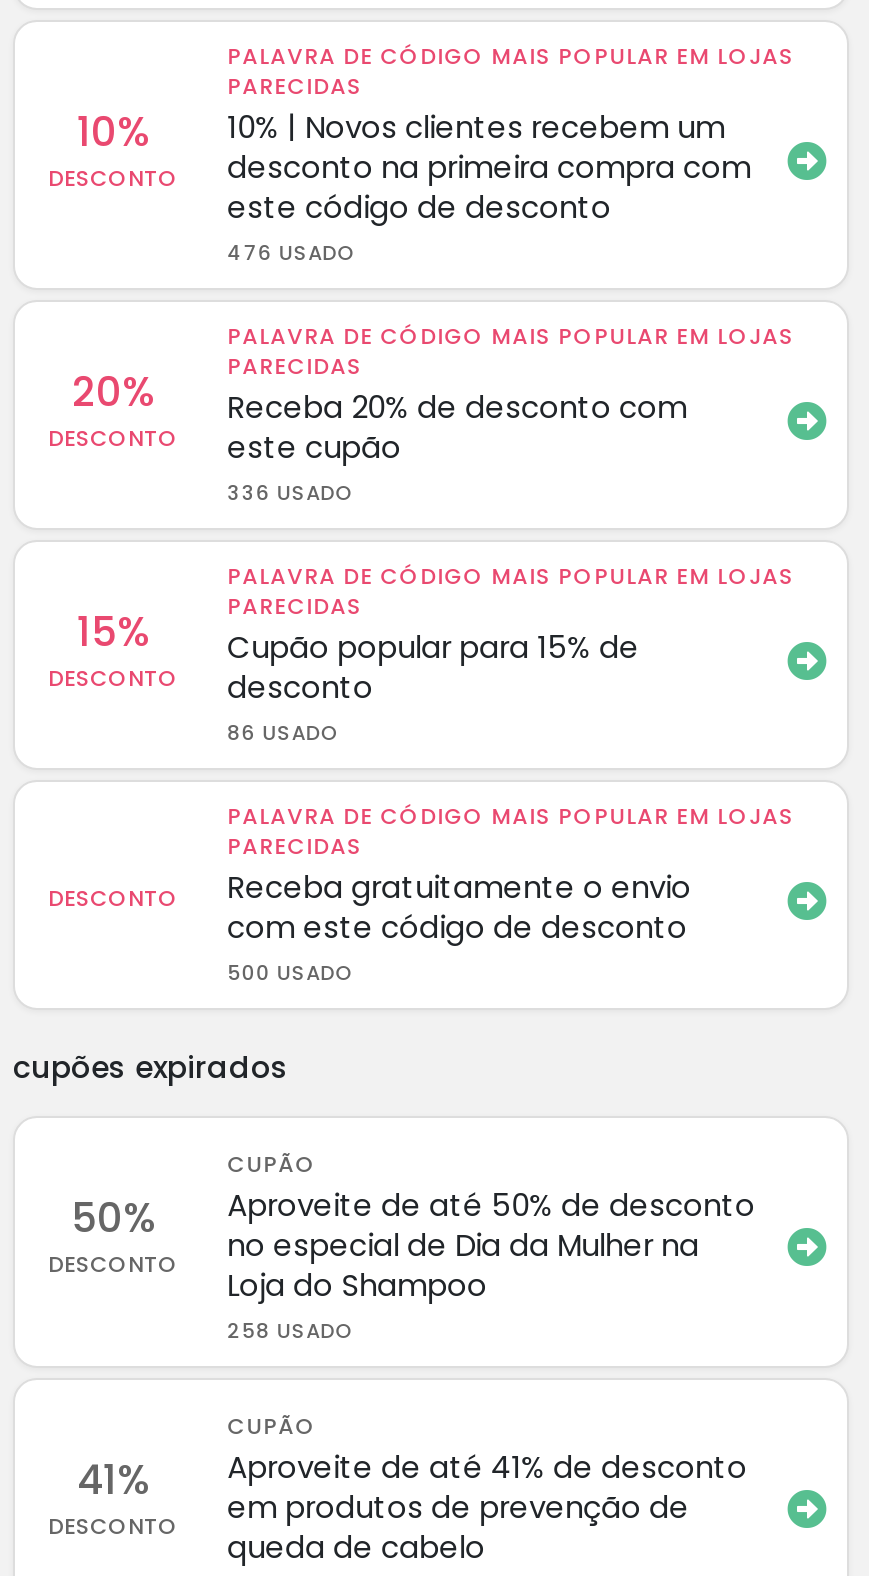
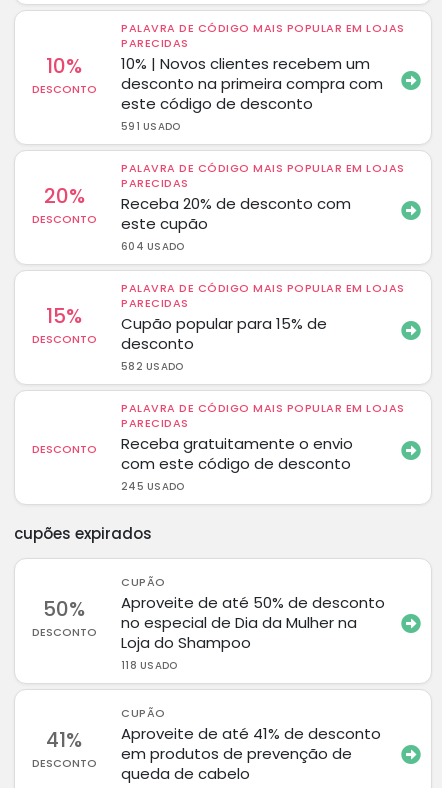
[227,238,354,268] 476 USADO -> [121,119,180,134] 591 USADO
[227,478,352,508] 336 USADO -> [121,239,184,254] 604 USADO
[227,718,337,748] 86 USADO -> [121,359,183,374] 582 USADO
[227,958,352,988] 500 USADO -> [121,479,184,494] 245 USADO
[227,1316,352,1346] 258 USADO -> [121,658,177,673] 118 USADO

